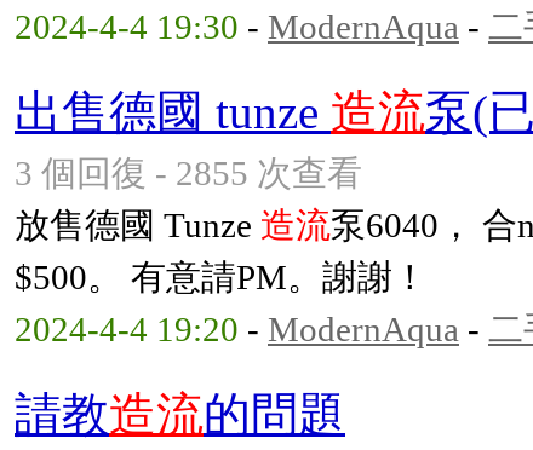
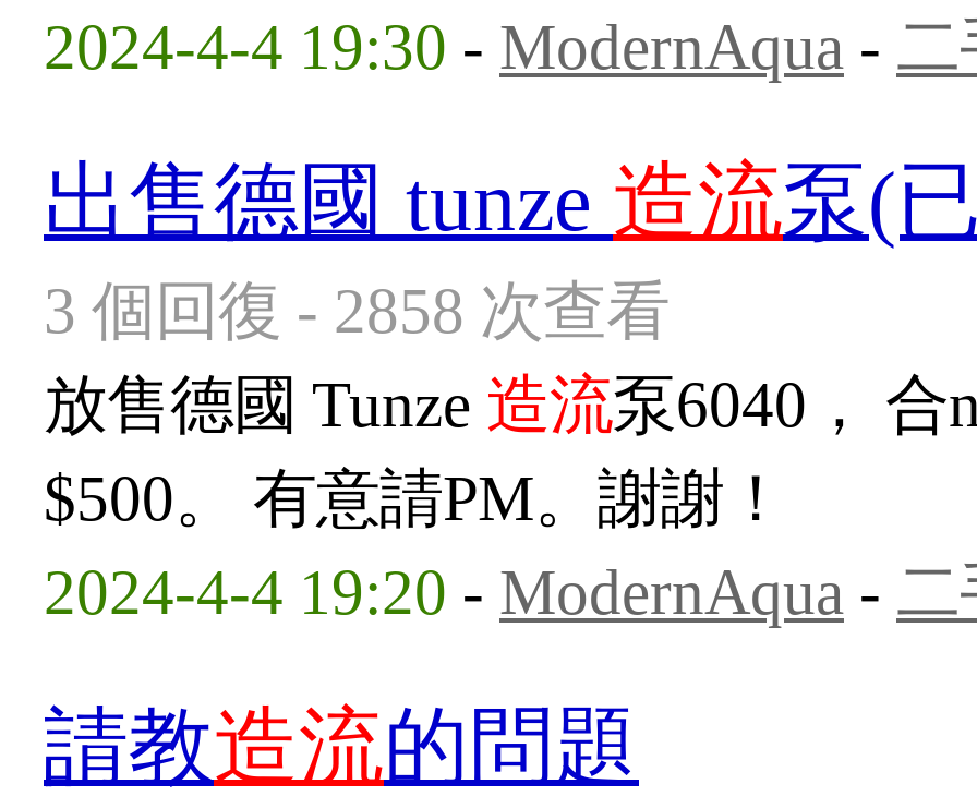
[15,154,362,192] 3 個回復 - 2855 次查看 -> [44,276,670,346] 3 個回復 - 2858 次查看

